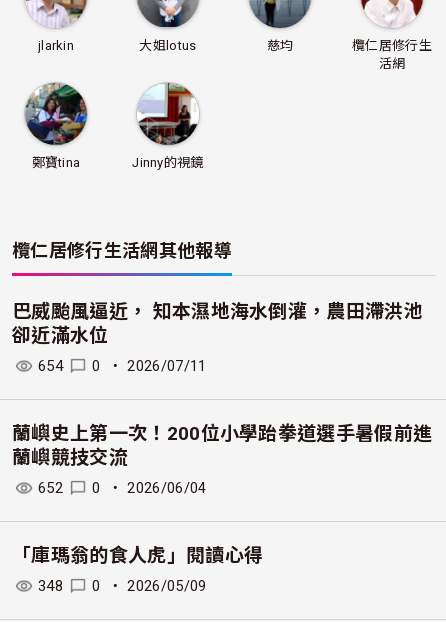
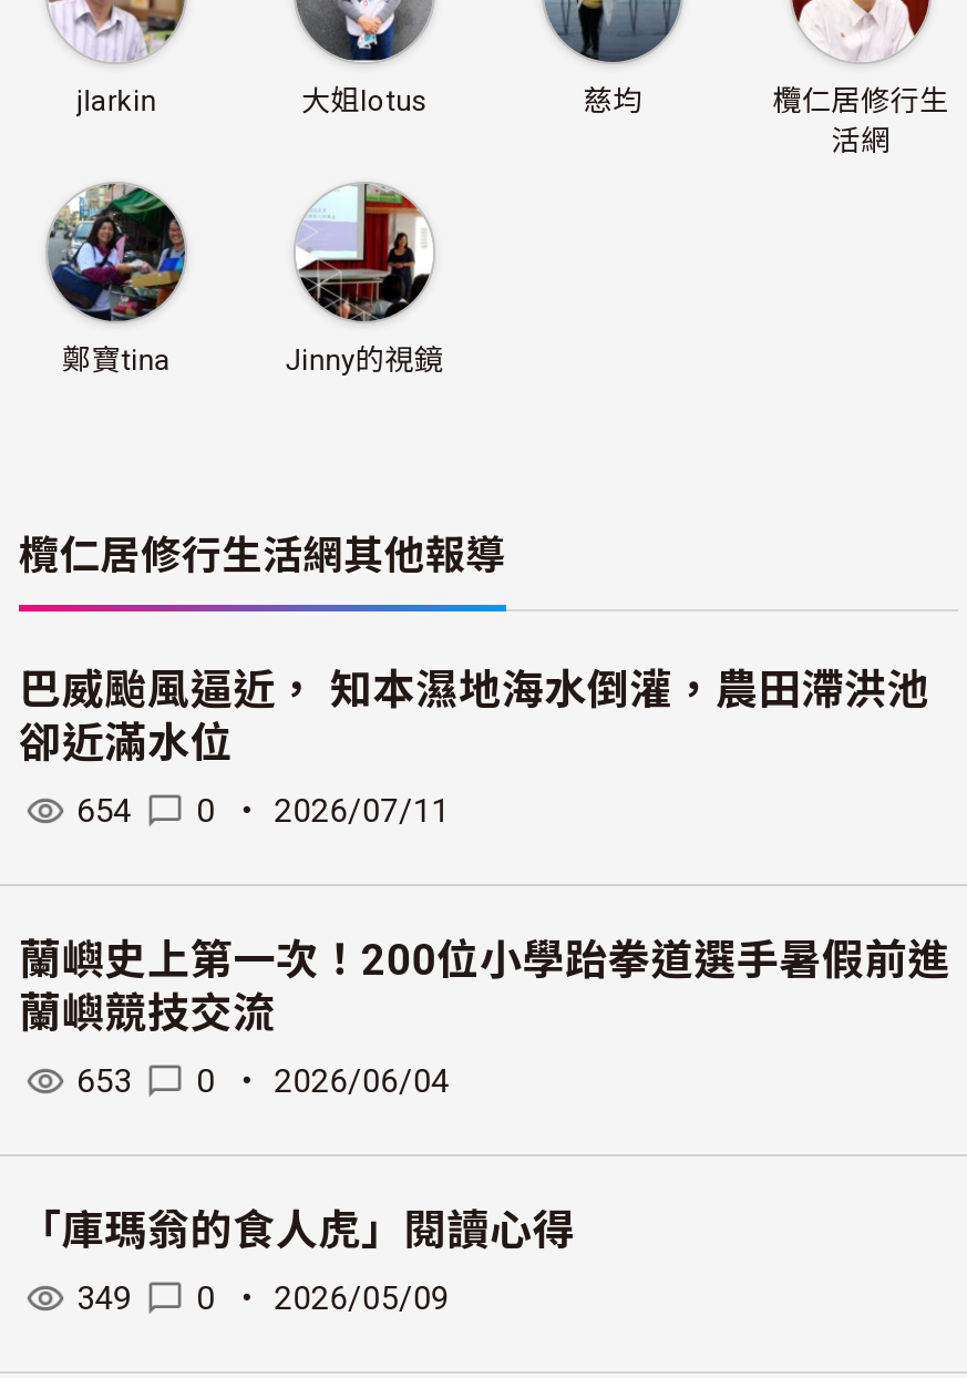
[38,479,206,497] 652 0 ・2026/06/04 -> [76,1061,450,1101] 653 0 ・2026/06/04
[38,577,206,595] 348 0 ・2026/05/09 -> [76,1278,450,1318] 349 0 ・2026/05/09

